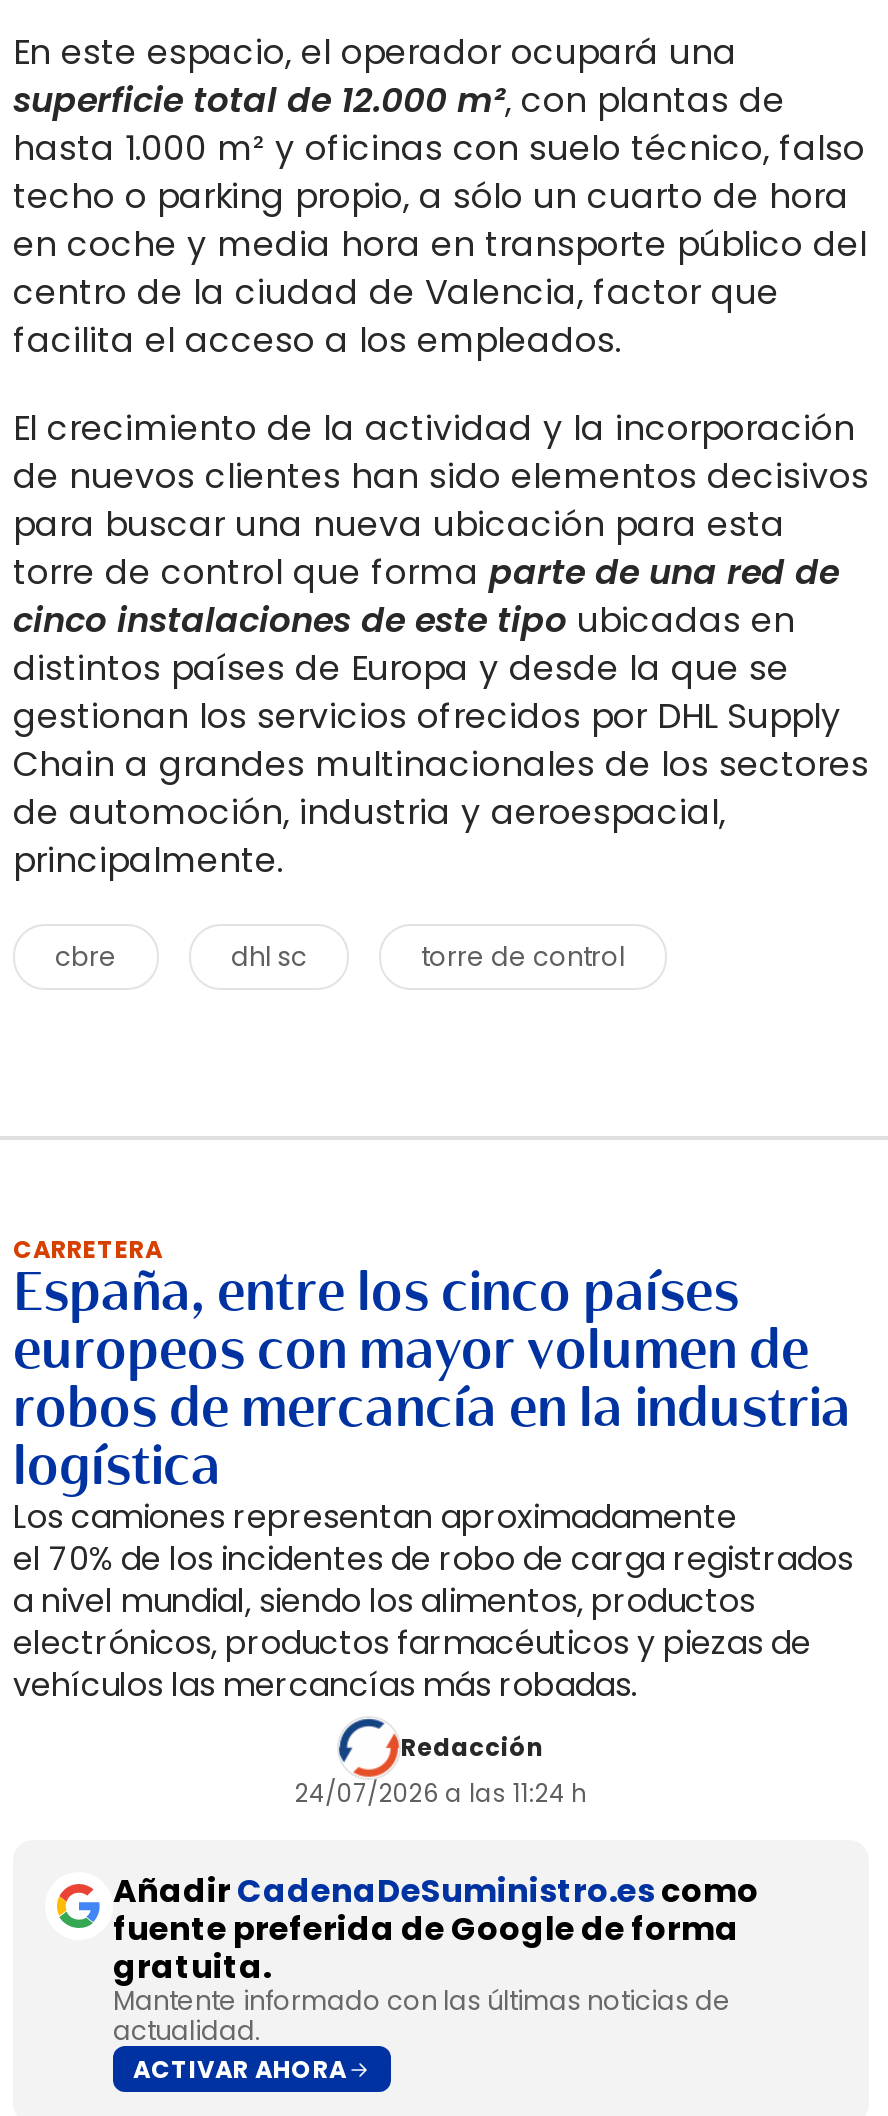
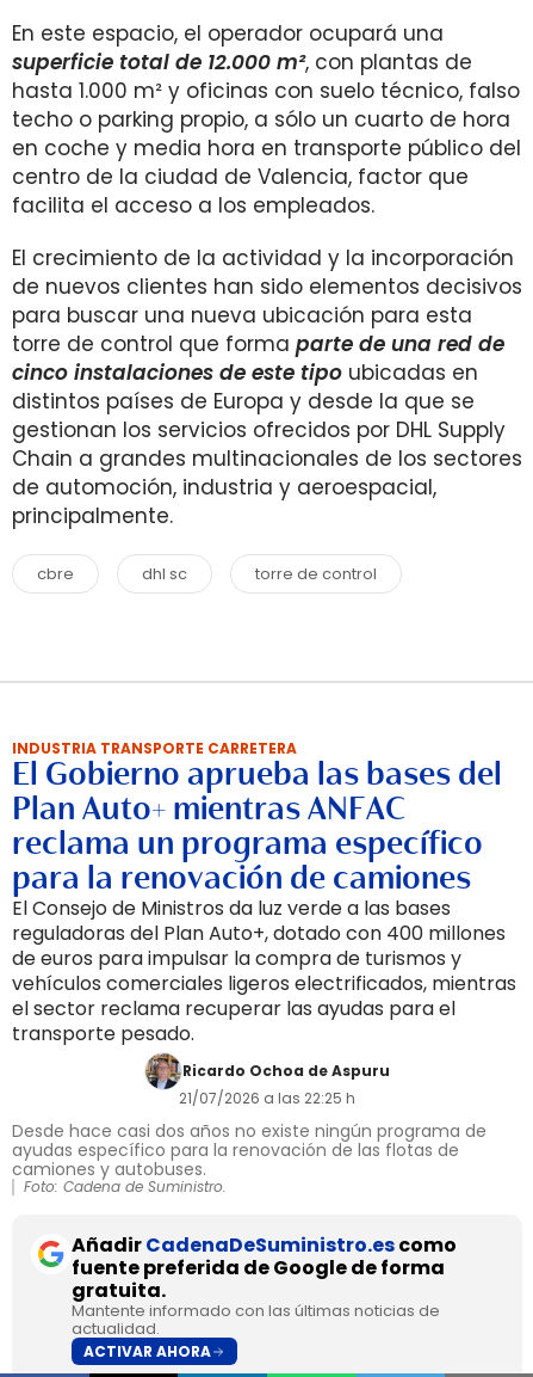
[13,1232,853,1708] CARRETERA | España, entre los cinco países | europeos con mayor volumen de | robos de mercancía en la industria | logística | Los camiones representan aproximadamente | el 70% de los incidentes de robo de carga registrados | a nivel mundial, siendo los alimentos, productos | electrónicos, productos farmacéuticos y piezas de | vehículos las mercancías más robadas. -> [12,738,516,1047] INDUSTRIA TRANSPORTE CARRETERA | El Gobierno aprueba las bases del | Plan Auto+ mientras ANFAC | reclama un programa específico | para la renovación de camiones | El Consejo de Ministros da luz verde a las bases | reguladoras del Plan Auto+, dotado con 400 millones | de euros para impulsar la compra de turismos y | vehículos comerciales ligeros electrificados, mientras | el sector reclama recuperar las ayudas para el | transporte pesado.
[295,1730,587,1810] Redacción | 24/07/2026 a las 11:24 h -> [12,1061,486,1197] Ricardo Ochoa de Aspuru | 21/07/2026 a las 22:25 h | Desde hace casi dos años no existe ningún programa de | ayudas específico para la renovación de las flotas de | camiones y autobuses. | Foto: Cadena de Suministro.

